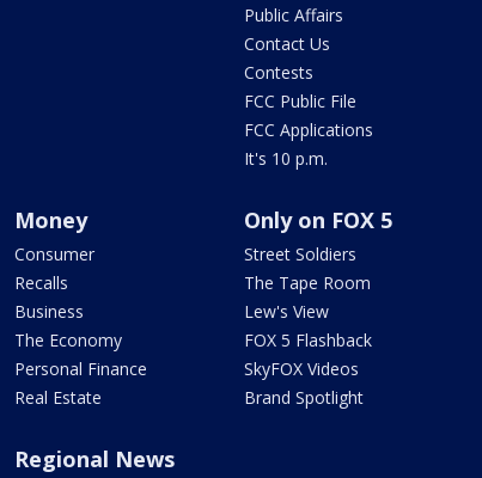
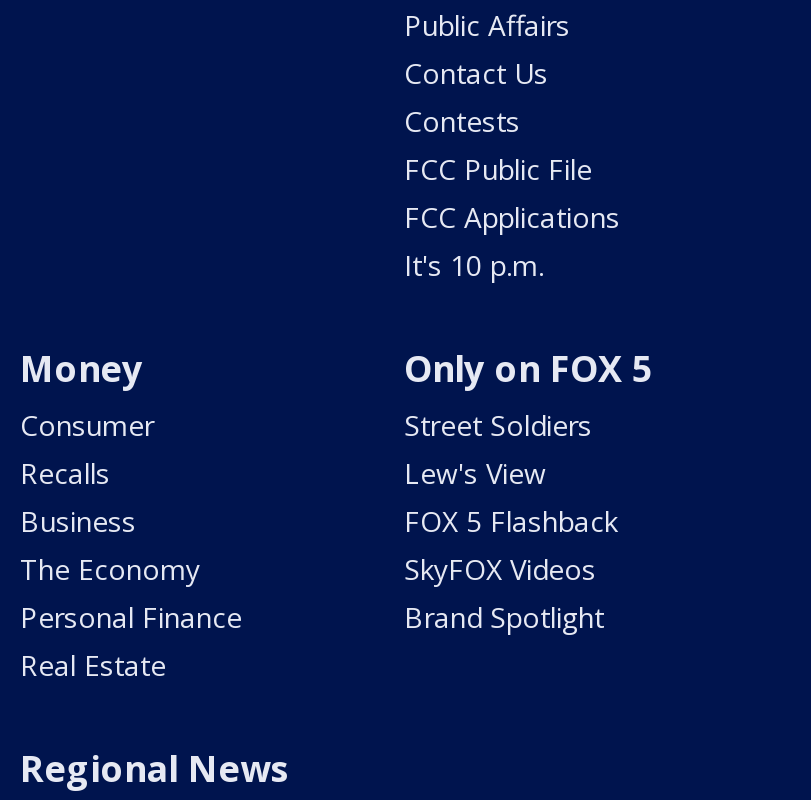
[244,271,371,294] The Tape Room -> none
moved [244,300,372,409] -> [404,454,618,636]: Lew's View | FOX 5 Flashback | SkyFOX Videos | Brand Spotlight

